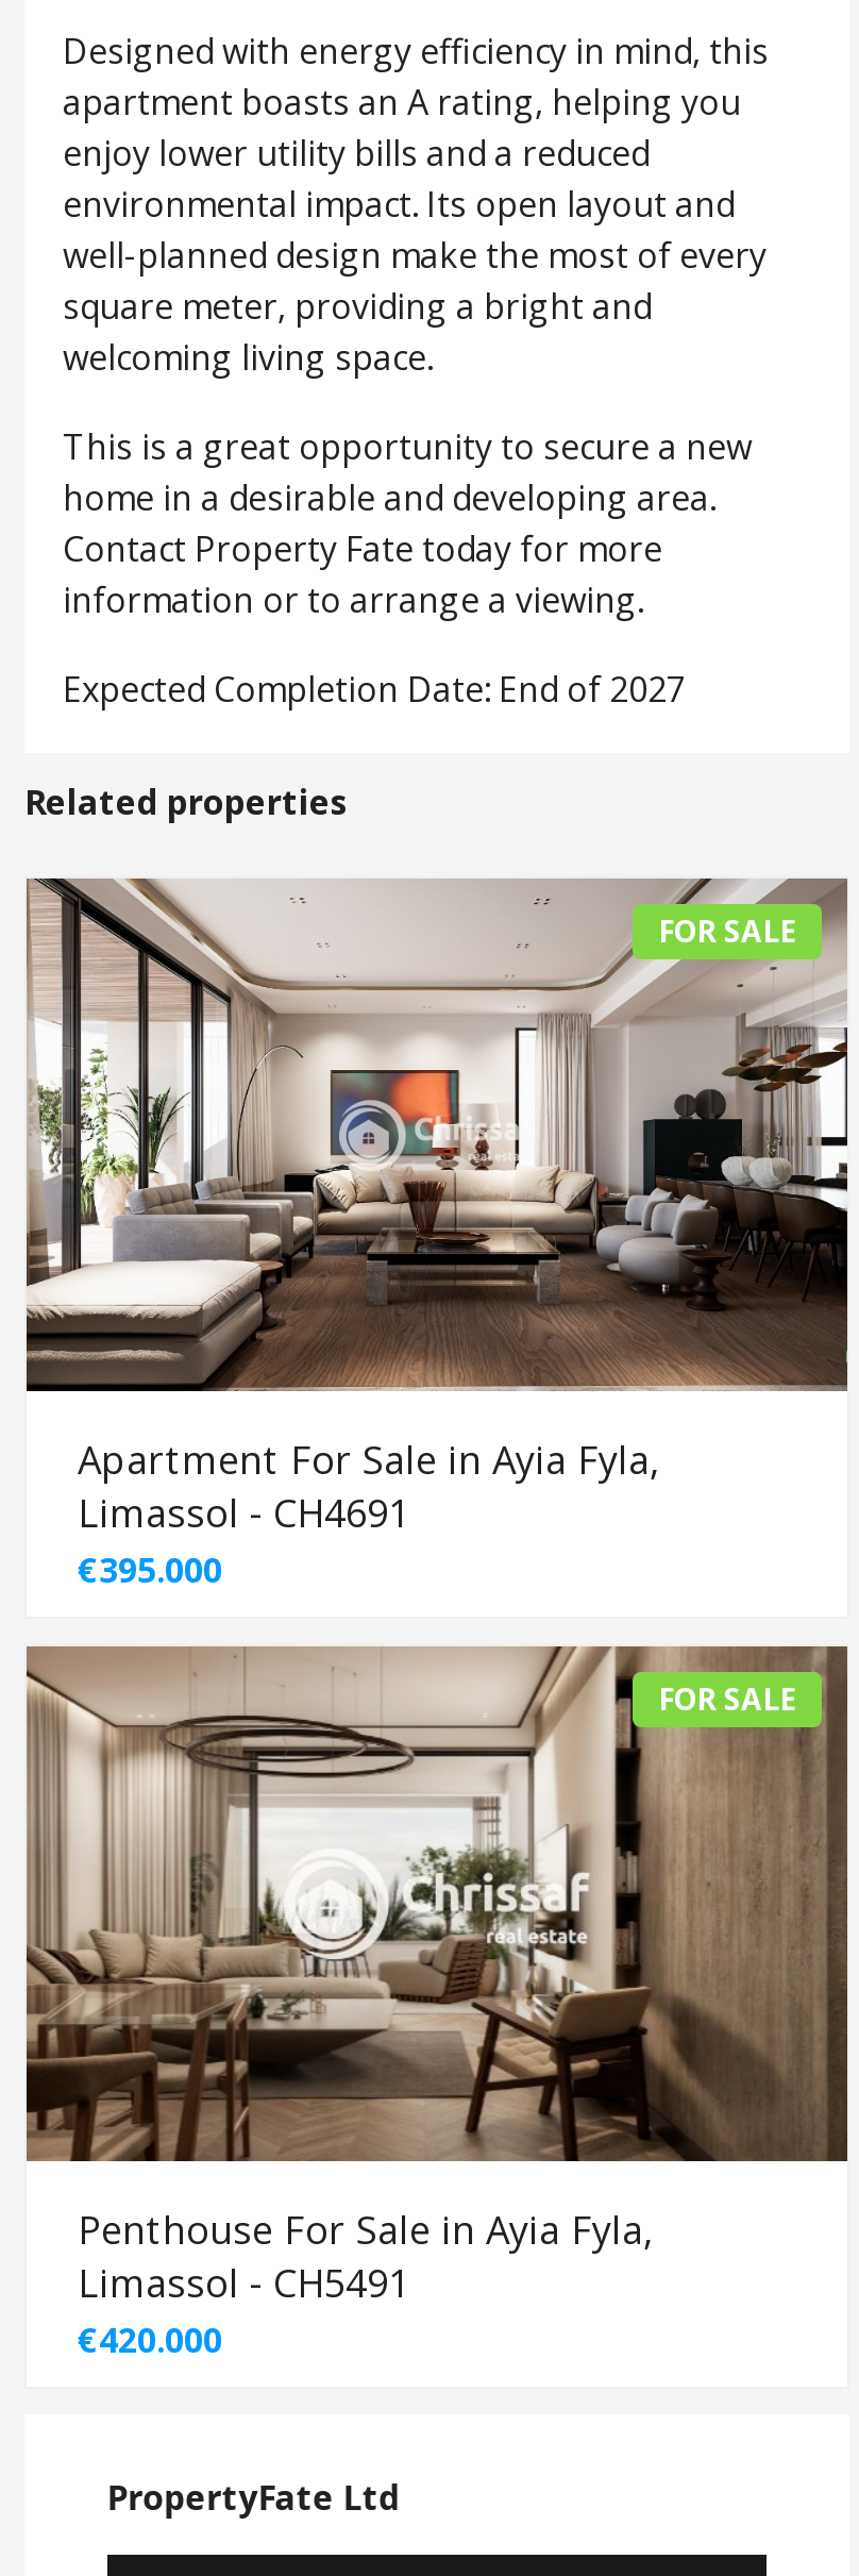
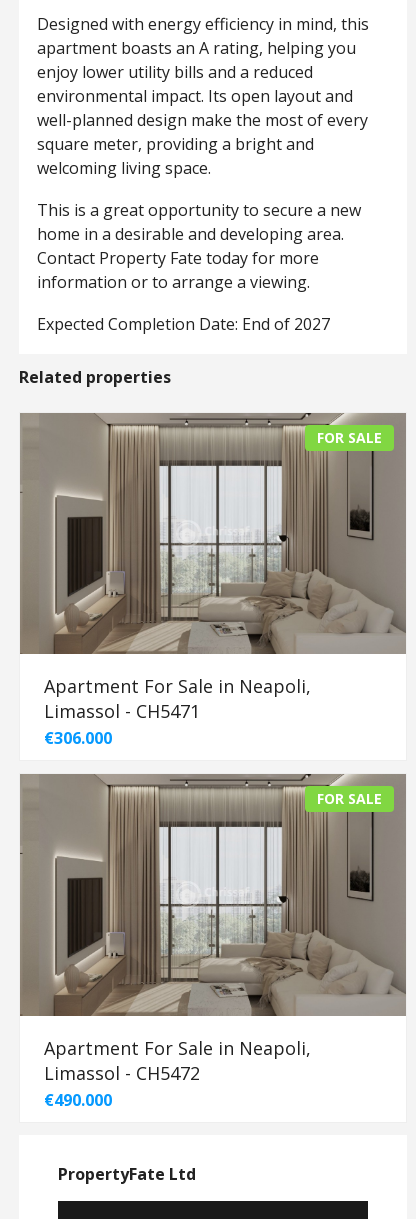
[27,879,847,1594] [image] | Apartment For Sale in Ayia Fyla, | Limassol - CH4691 | €395.000 -> [19,413,407,749] [image] | Apartment For Sale in Neapoli, | Limassol - CH5471 | €306.000
[27,1646,847,2362] [image] | Penthouse For Sale in Ayia Fyla, | Limassol - CH5491 | €420.000 -> [20,774,406,1110] [image] | Apartment For Sale in Neapoli, | Limassol - CH5472 | €490.000

